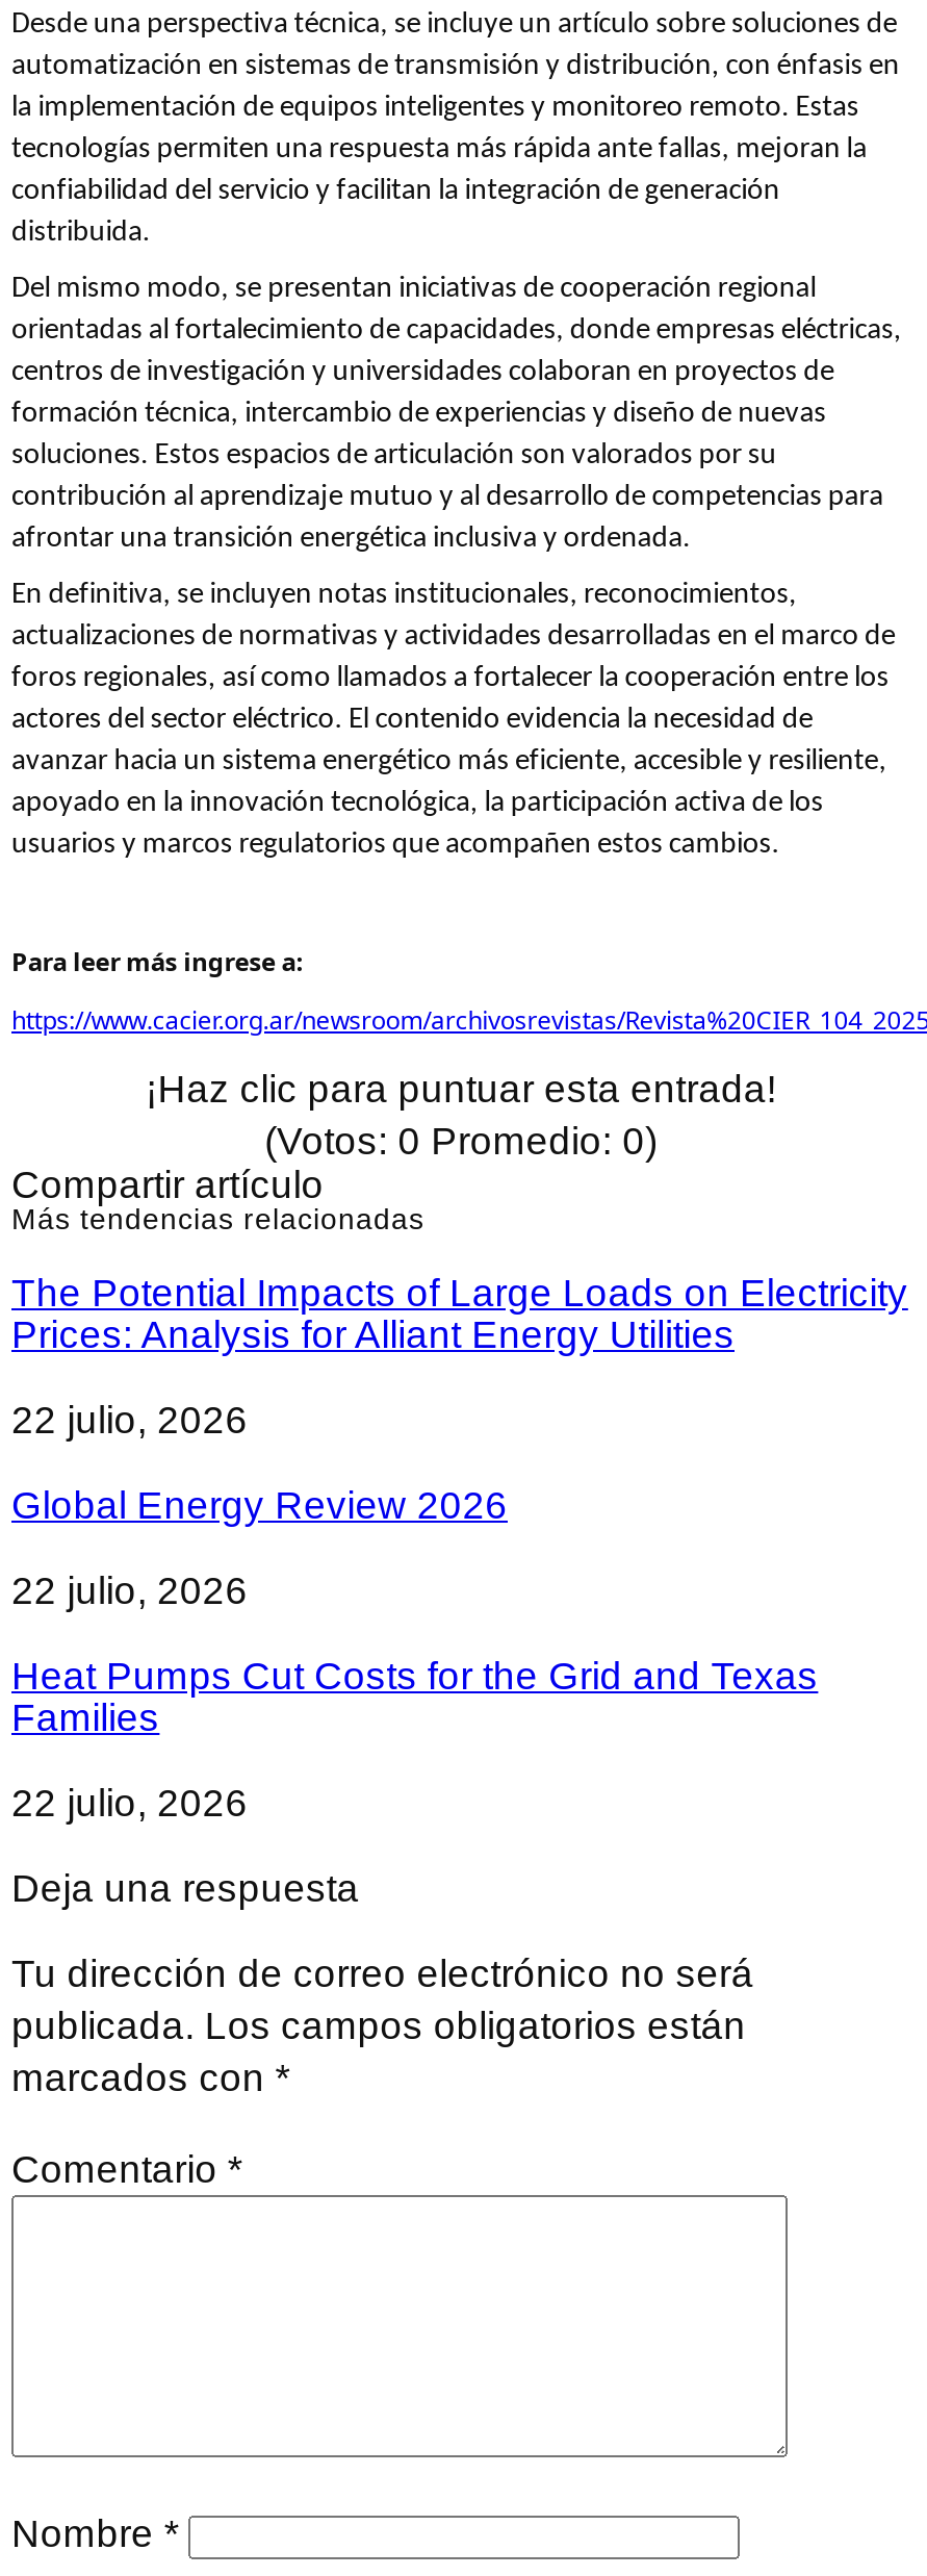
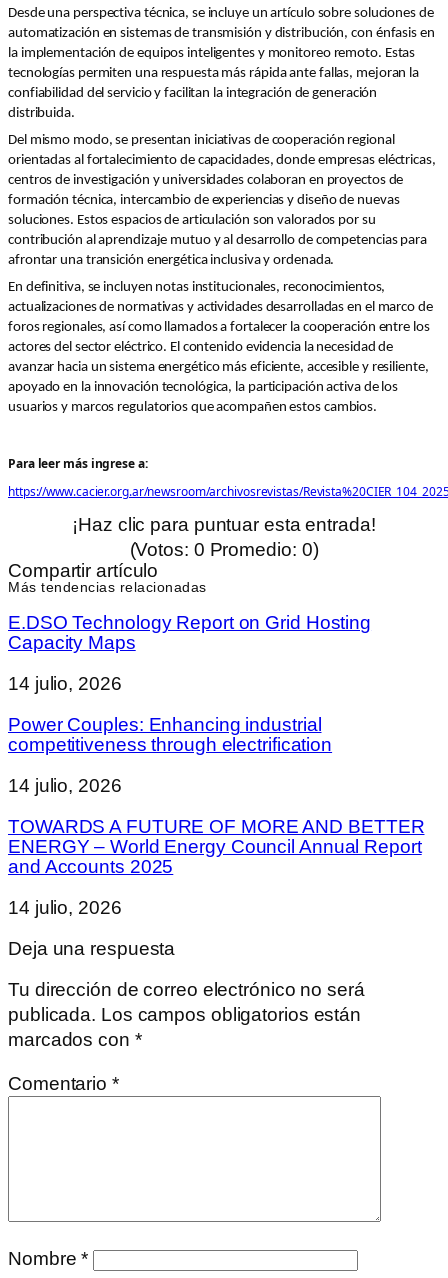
[11,1271,908,1356] The Potential Impacts of Large Loads on Electricity | Prices: Analysis for Alliant Energy Utilities -> [8,612,371,653] E.DSO Technology Report on Grid Hosting | Capacity Maps
[11,1399,248,1442] 22 julio, 2026 -> [8,673,122,694] 14 julio, 2026
[11,1483,508,1527] Global Energy Review 2026 -> [8,714,332,755] Power Couples: Enhancing industrial | competitiveness through electrification
[11,1569,248,1613] 22 julio, 2026 -> [8,775,122,796] 14 julio, 2026
[11,1654,818,1739] Heat Pumps Cut Costs for the Grid and Texas | Families -> [8,816,424,877] TOWARDS A FUTURE OF MORE AND BETTER | ENERGY – World Energy Council Annual Report | and Accounts 2025
[11,1782,248,1825] 22 julio, 2026 -> [8,897,122,918] 14 julio, 2026

